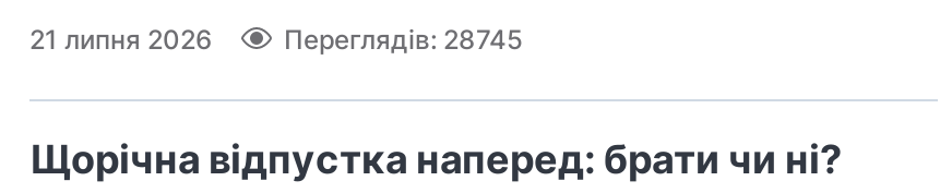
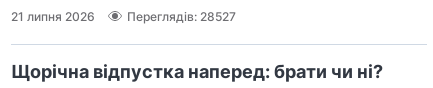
[284,22,522,55] Переглядів: 28745 -> [127,8,236,23] Переглядів: 28527

